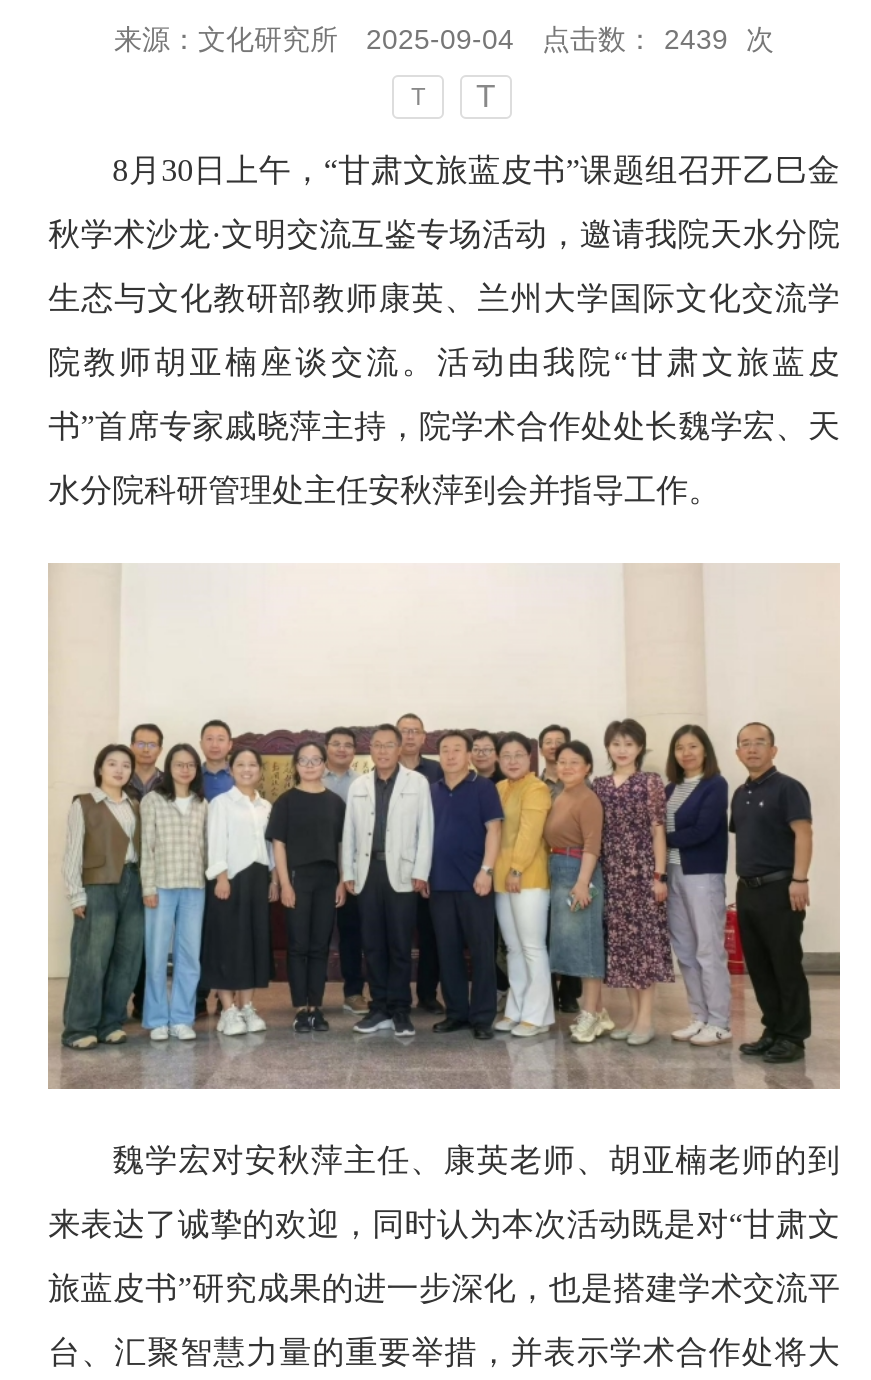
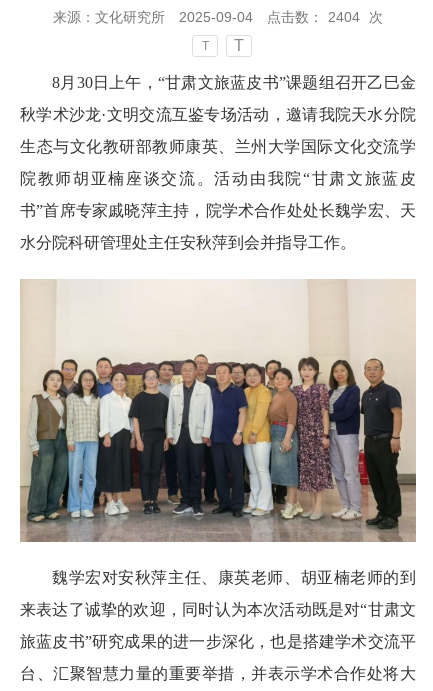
[114,22,774,54] 来源：文化研究所 2025-09-04 点击数： 2439 次 -> [53,8,383,24] 来源：文化研究所 2025-09-04 点击数： 2404 次

